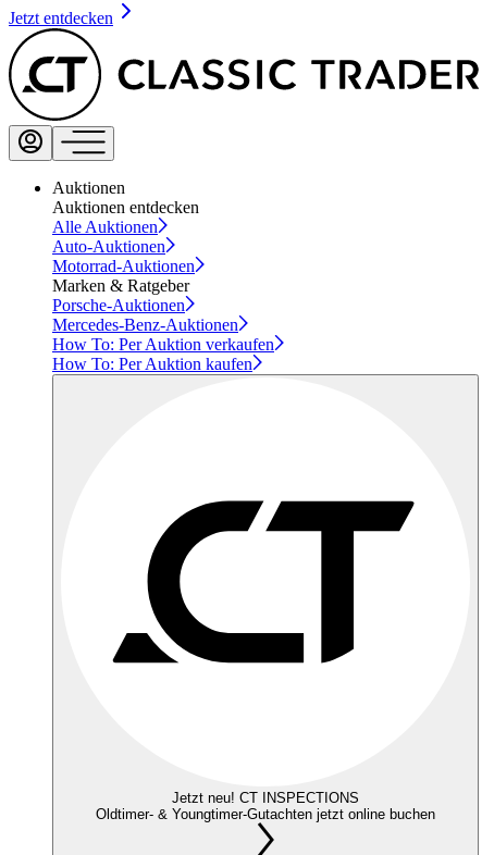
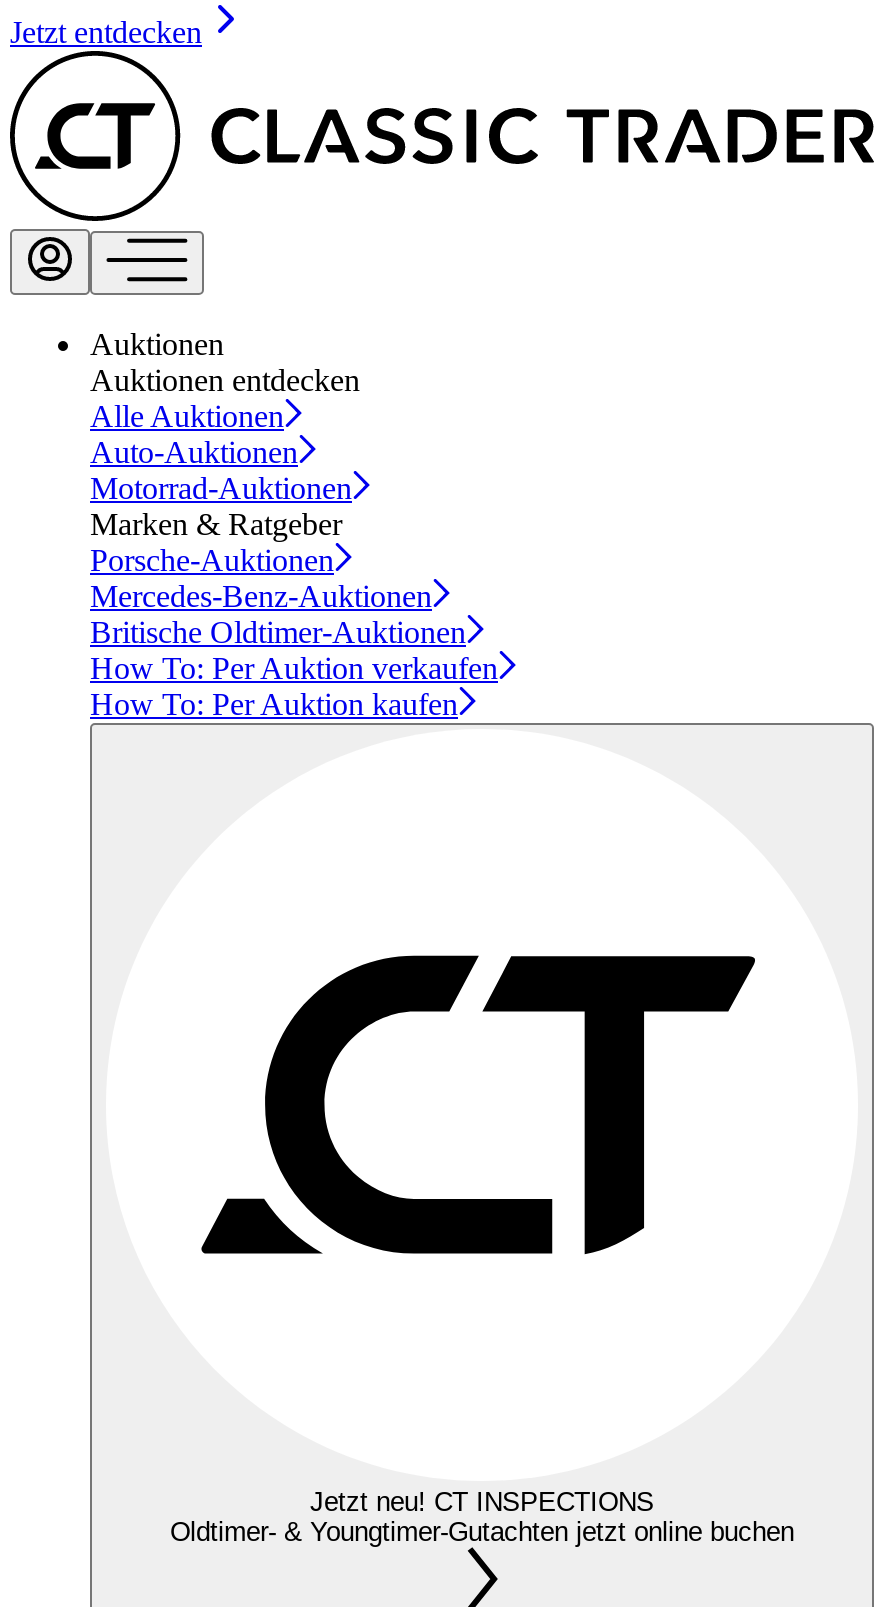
none -> [90,615,466,649] Britische Oldtimer-Auktionen

